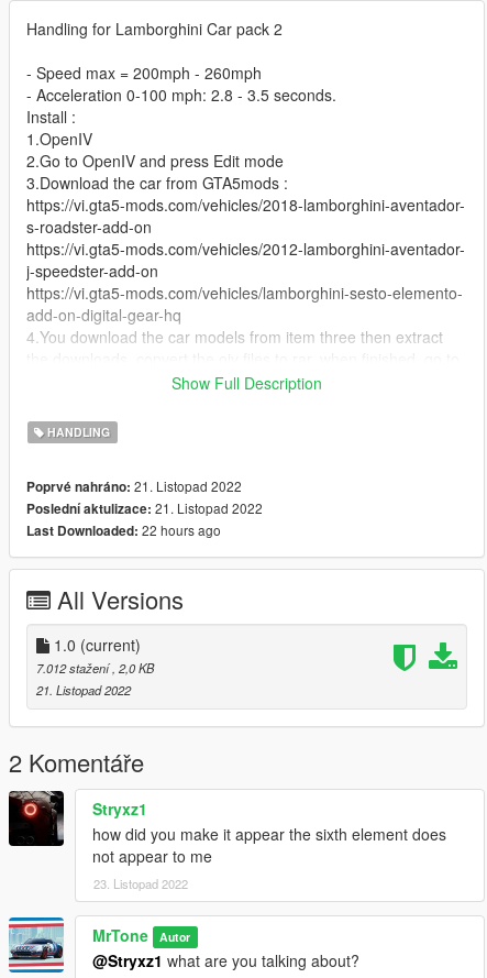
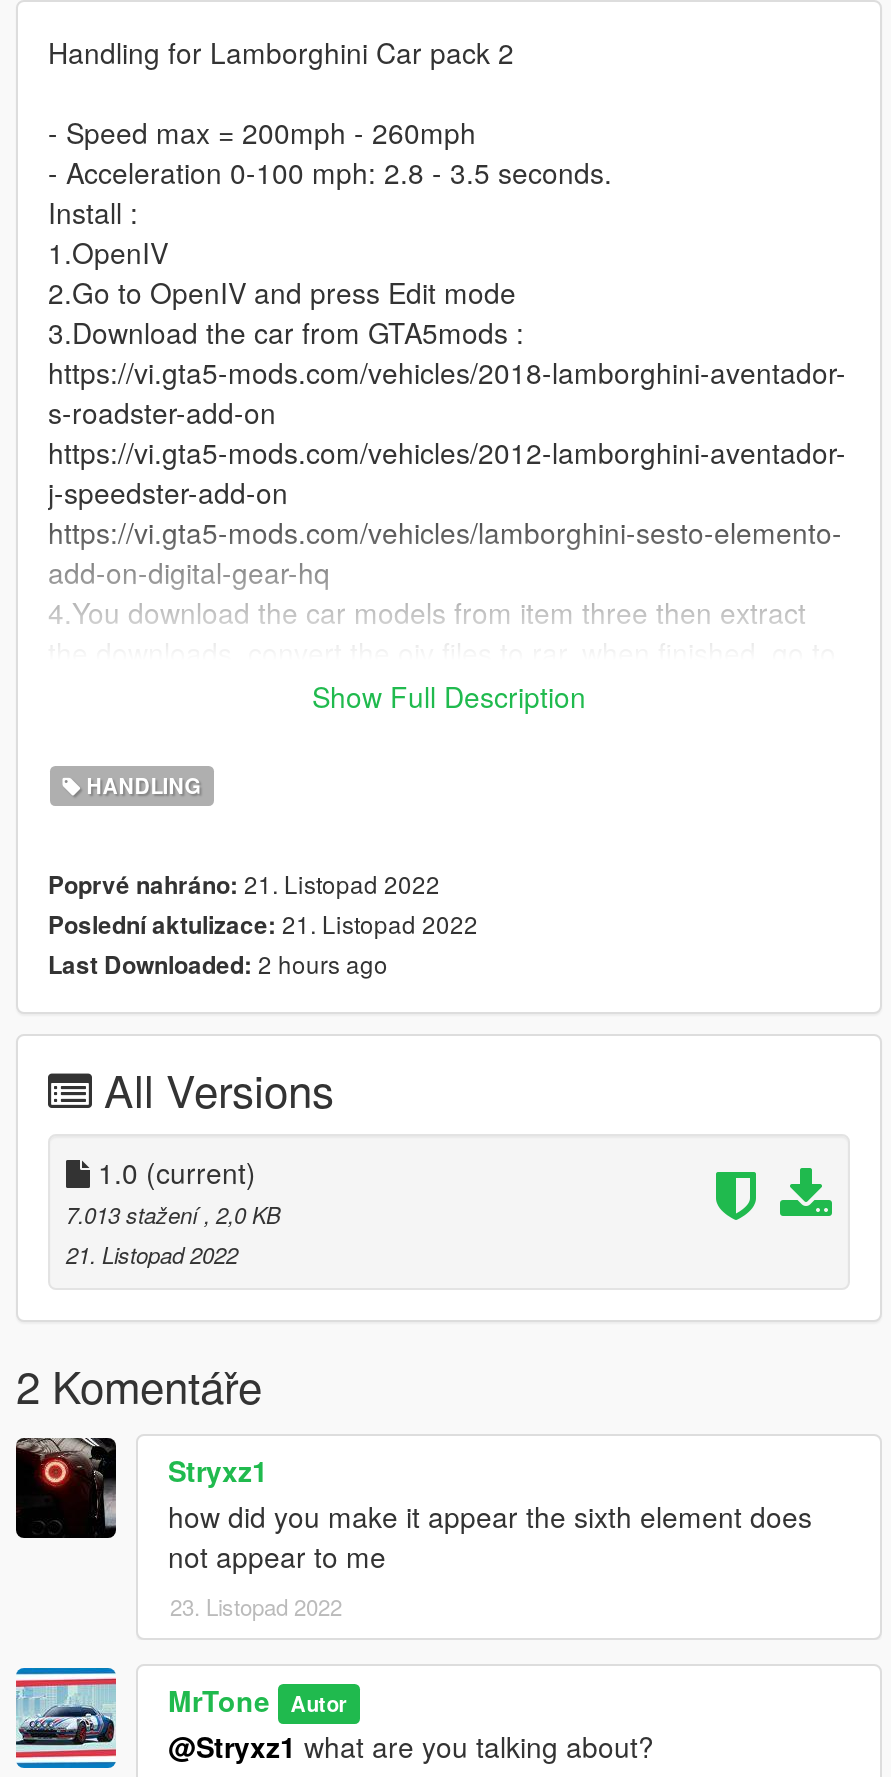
[26,521,221,540] Last Downloaded: 22 hours ago -> [48,947,388,983] Last Downloaded: 2 hours ago
[36,659,154,677] 7.012 stažení, 2,0 KB -> [66,1199,280,1231] 7.013 stažení, 2,0 KB

